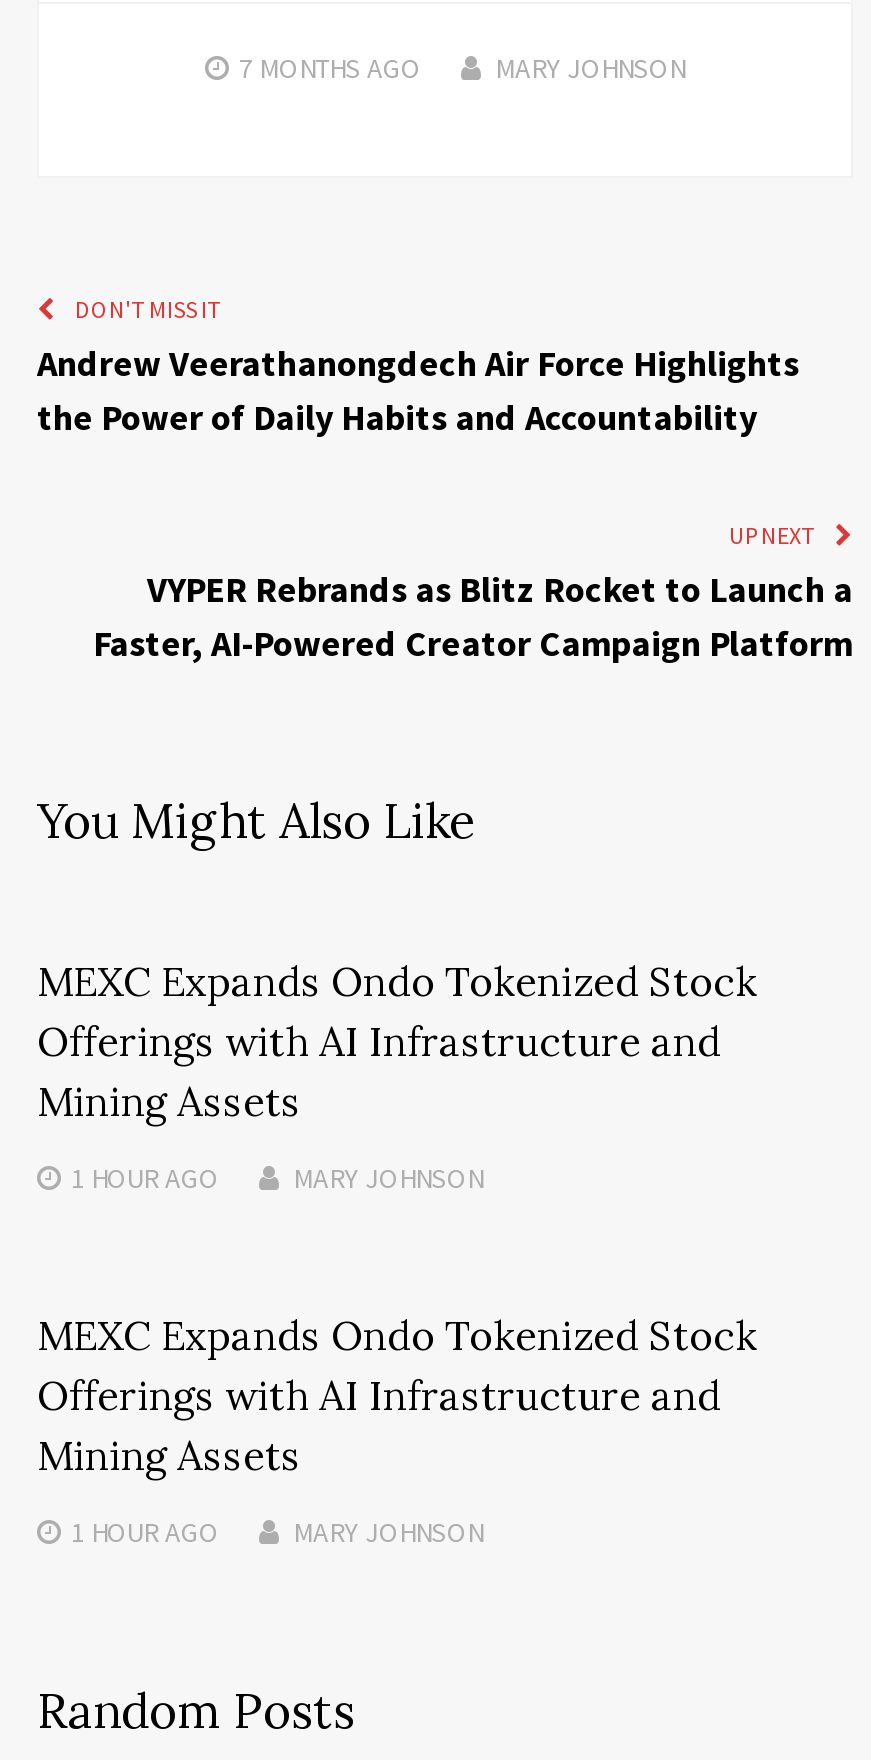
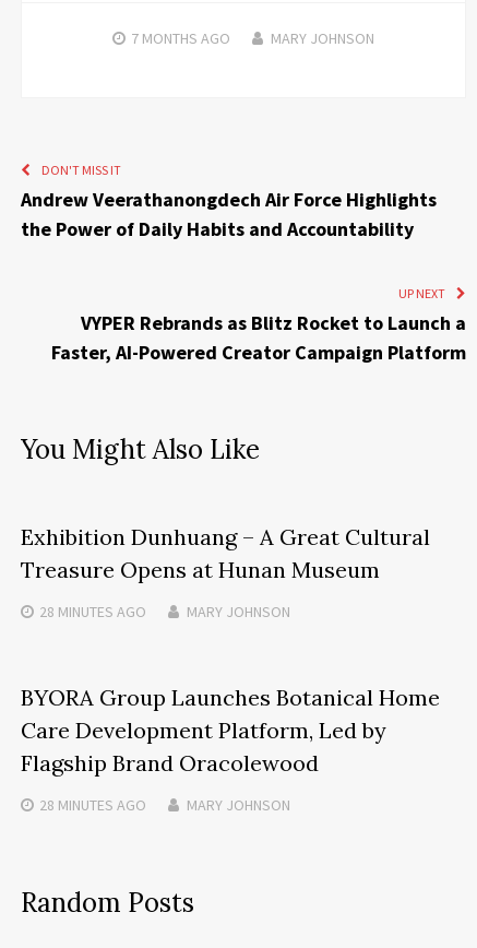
[37,957,757,1127] MEXC Expands Ondo Tokenized Stock | Offerings with AI Infrastructure and | Mining Assets -> [21,523,430,583] Exhibition Dunhuang – A Great Cultural | Treasure Opens at Hunan Museum
[71,1161,219,1197] 1 HOURAGO -> [39,601,146,621] 28 MINUTESAGO
[37,1311,757,1481] MEXC Expands Ondo Tokenized Stock | Offerings with AI Infrastructure and | Mining Assets -> [21,683,440,776] BYORA Group Launches Botanical Home | Care Development Platform, Led by | Flagship Brand Oracolewood
[71,1515,219,1551] 1 HOURAGO -> [39,795,146,814] 28 MINUTESAGO

